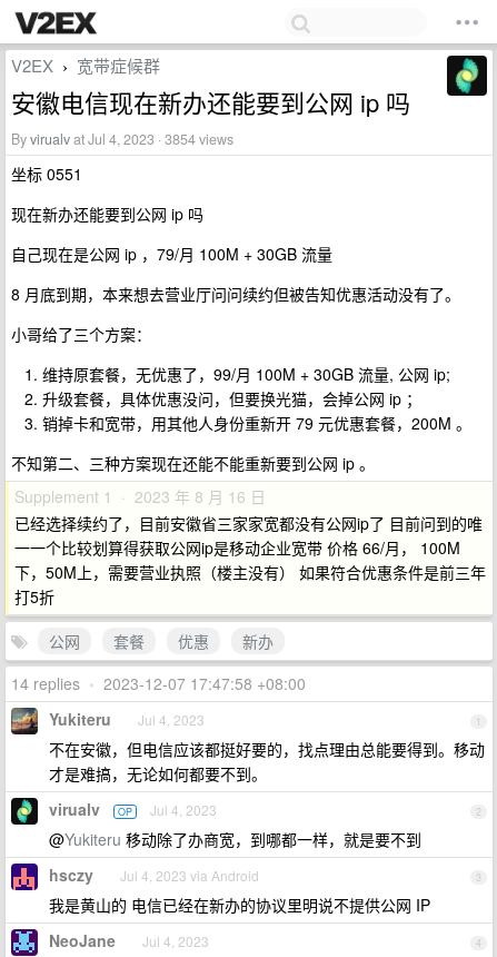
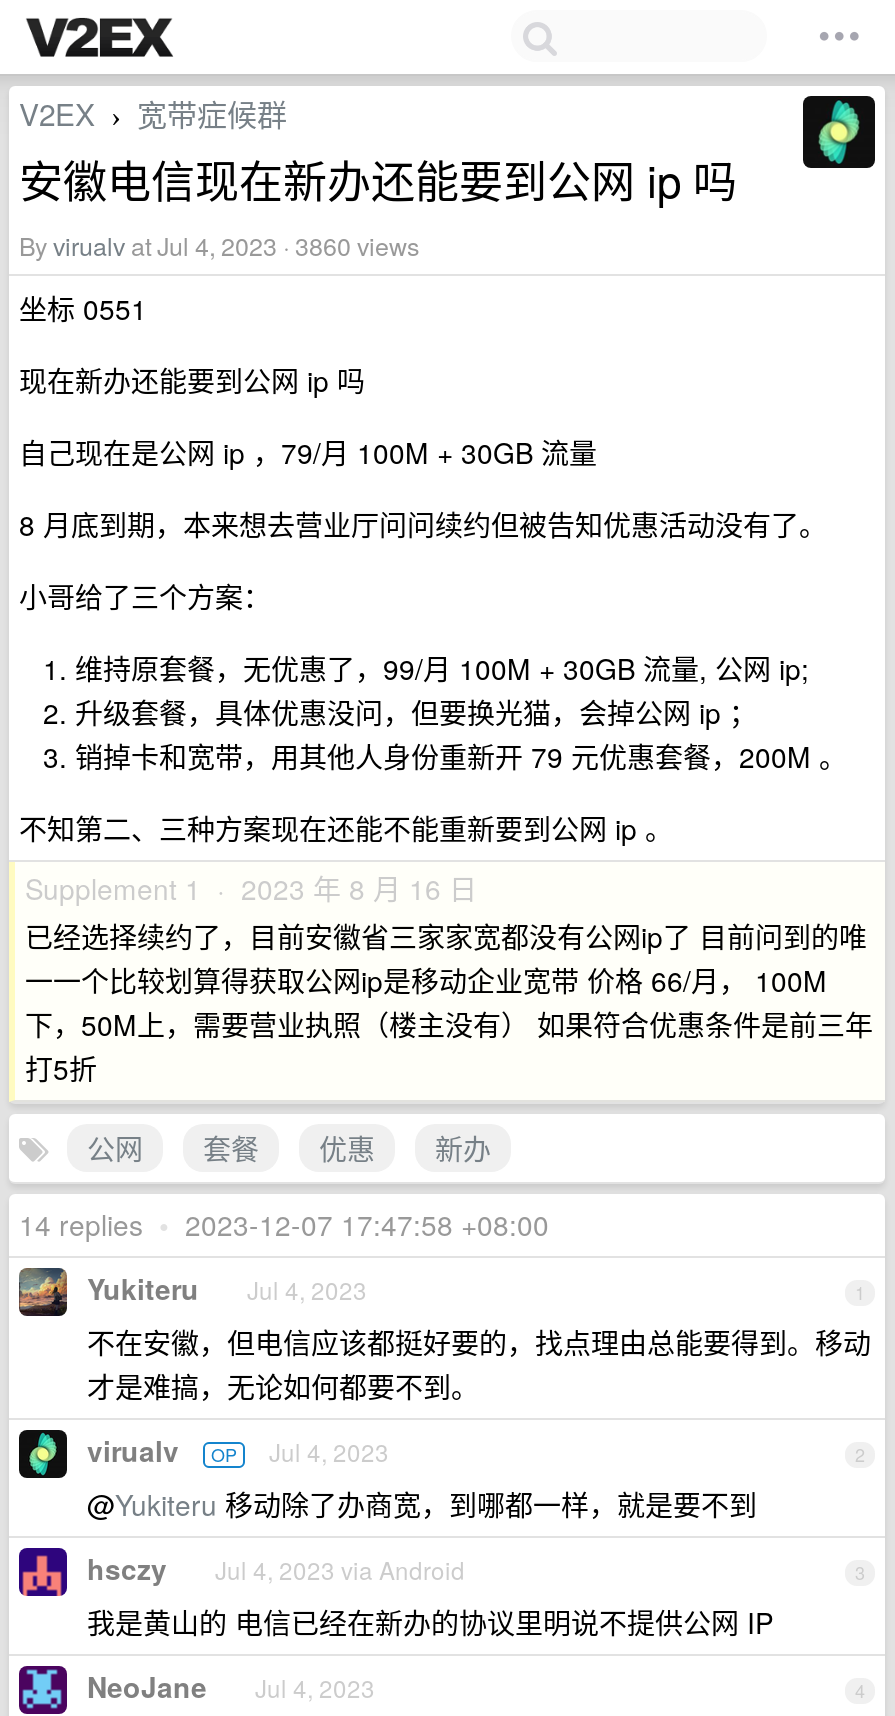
[11,129,233,149] Byvirualv at Jul 4, 2023 · 3854 views -> [19,228,419,264] Byvirualv at Jul 4, 2023 · 3860 views

